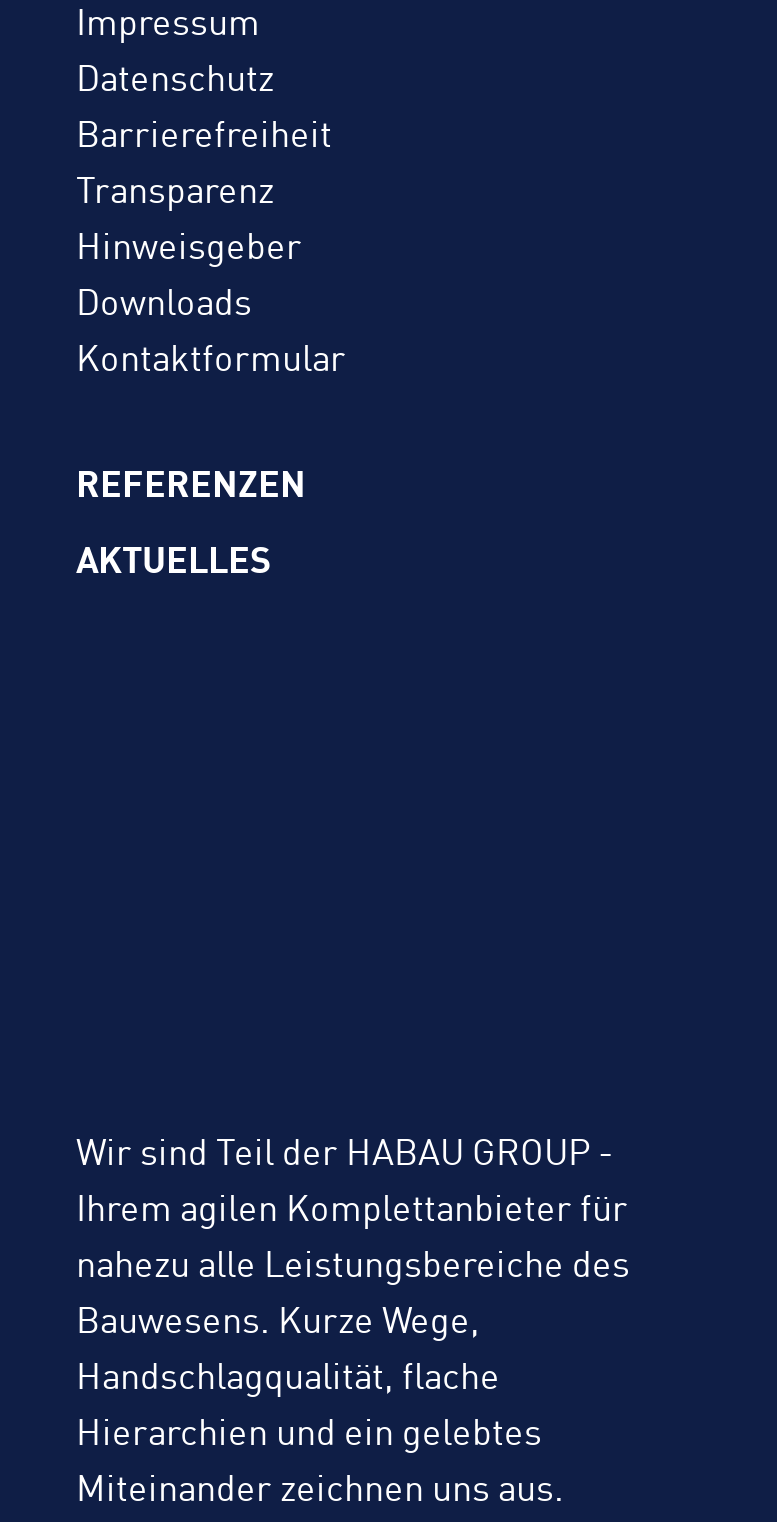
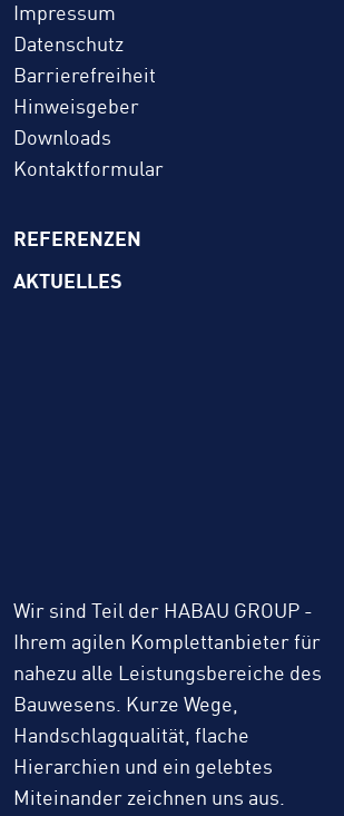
[76,175,274,211] Transparenz -> none

